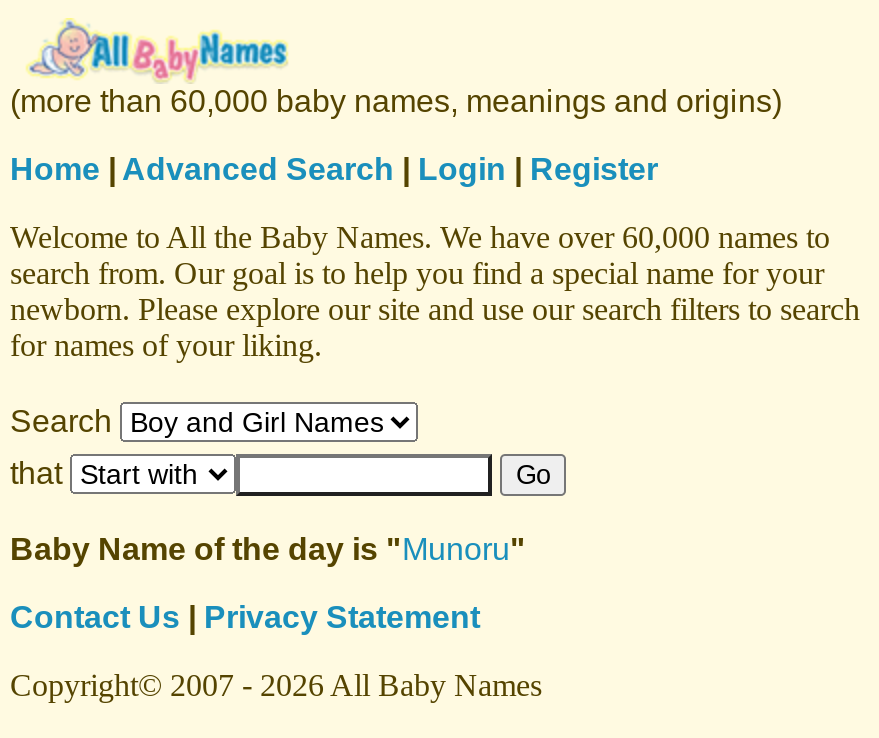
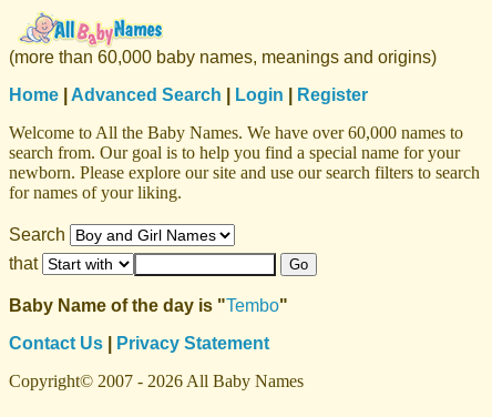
[10,532,526,566] Baby Name of the day is " Munoru" -> [9,296,288,315] Baby Name of the day is " Tembo"

